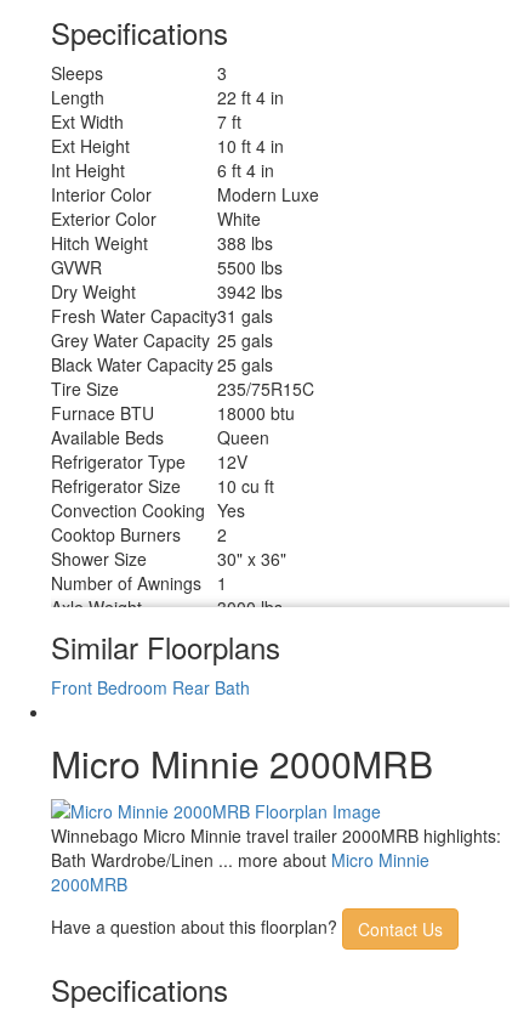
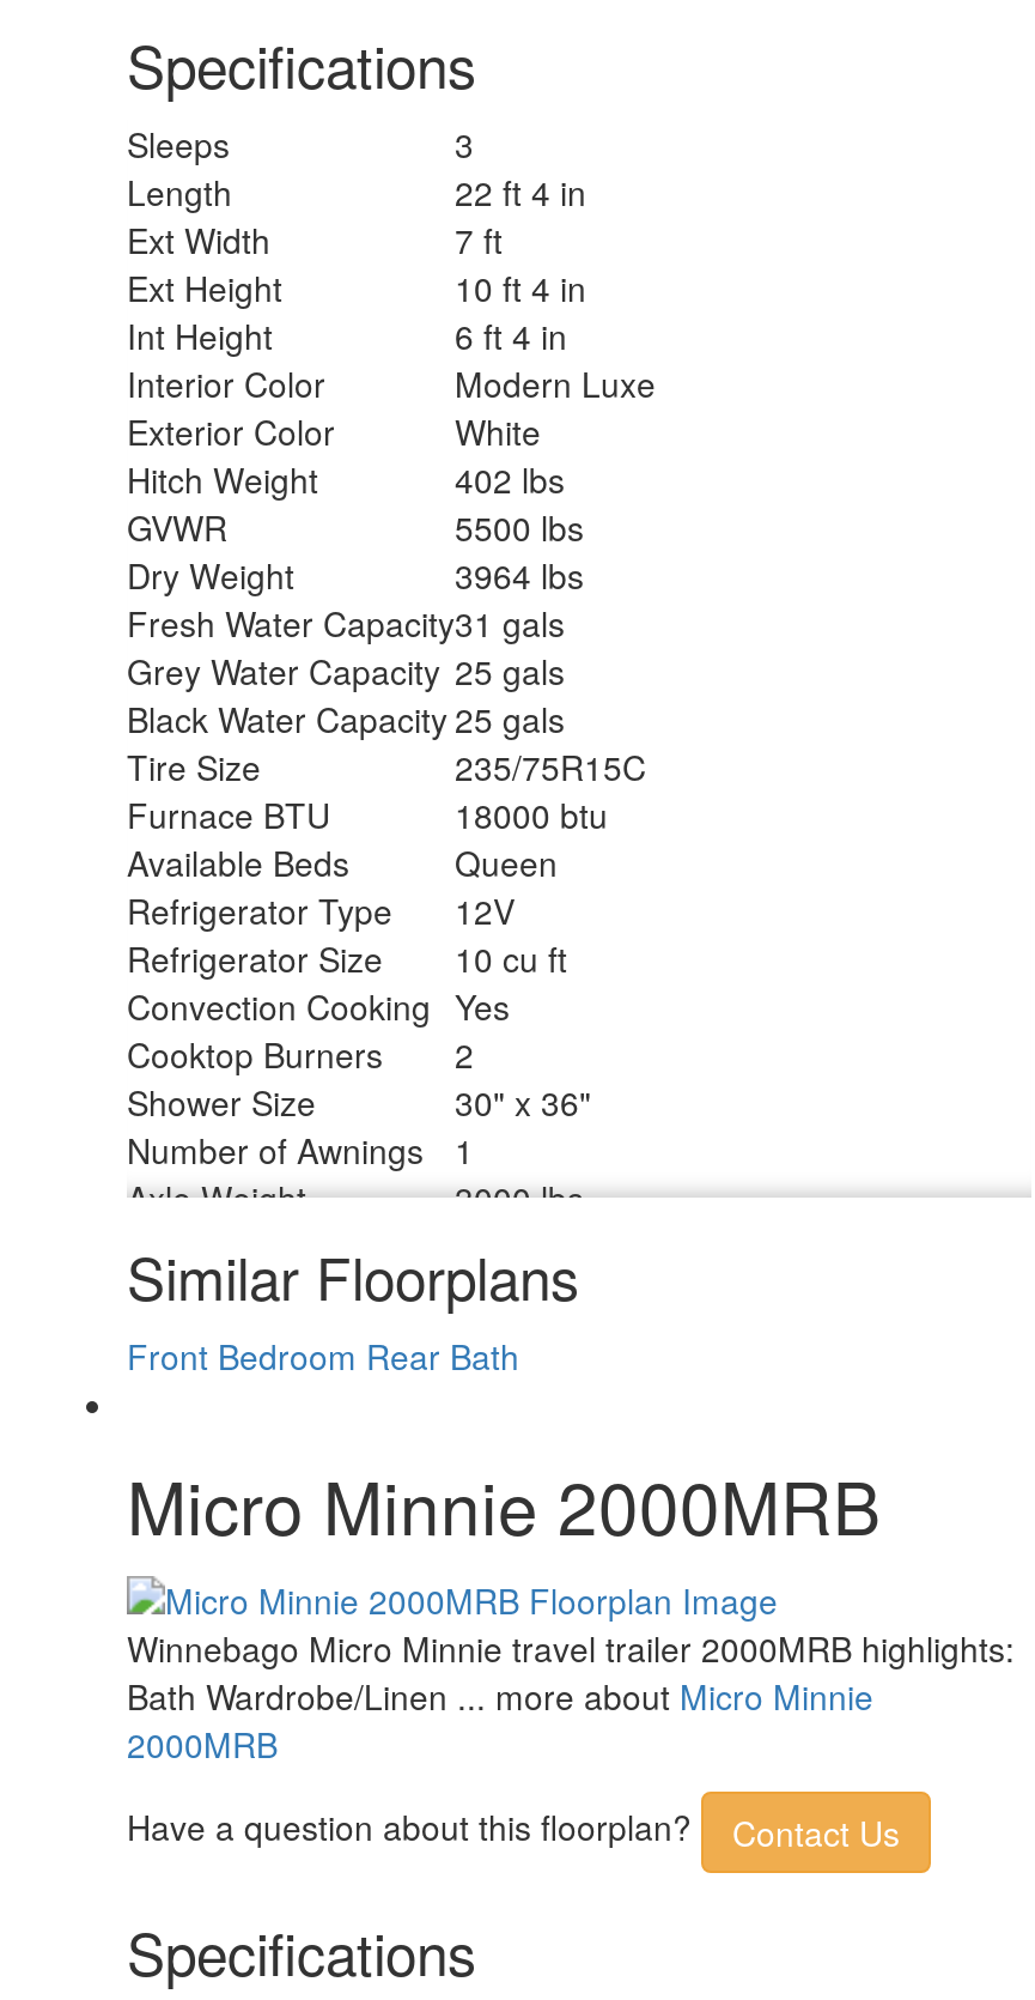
[217,231,273,255] 388 lbs -> [455,456,565,504] 402 lbs
[217,280,283,304] 3942 lbs -> [455,552,584,600] 3964 lbs

